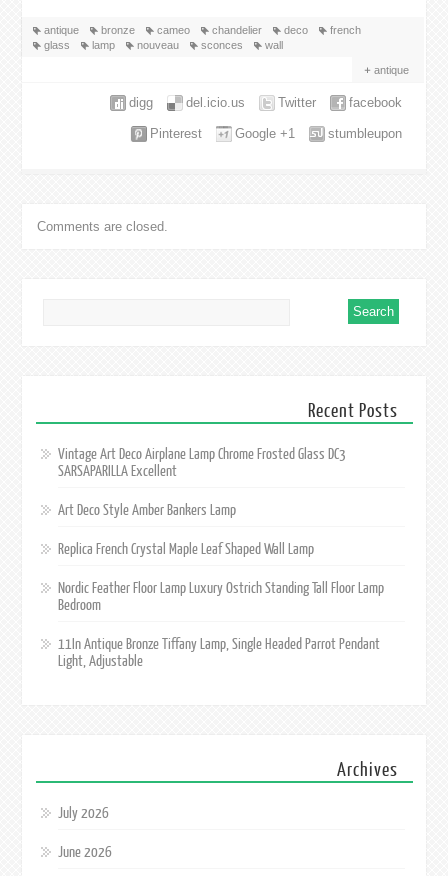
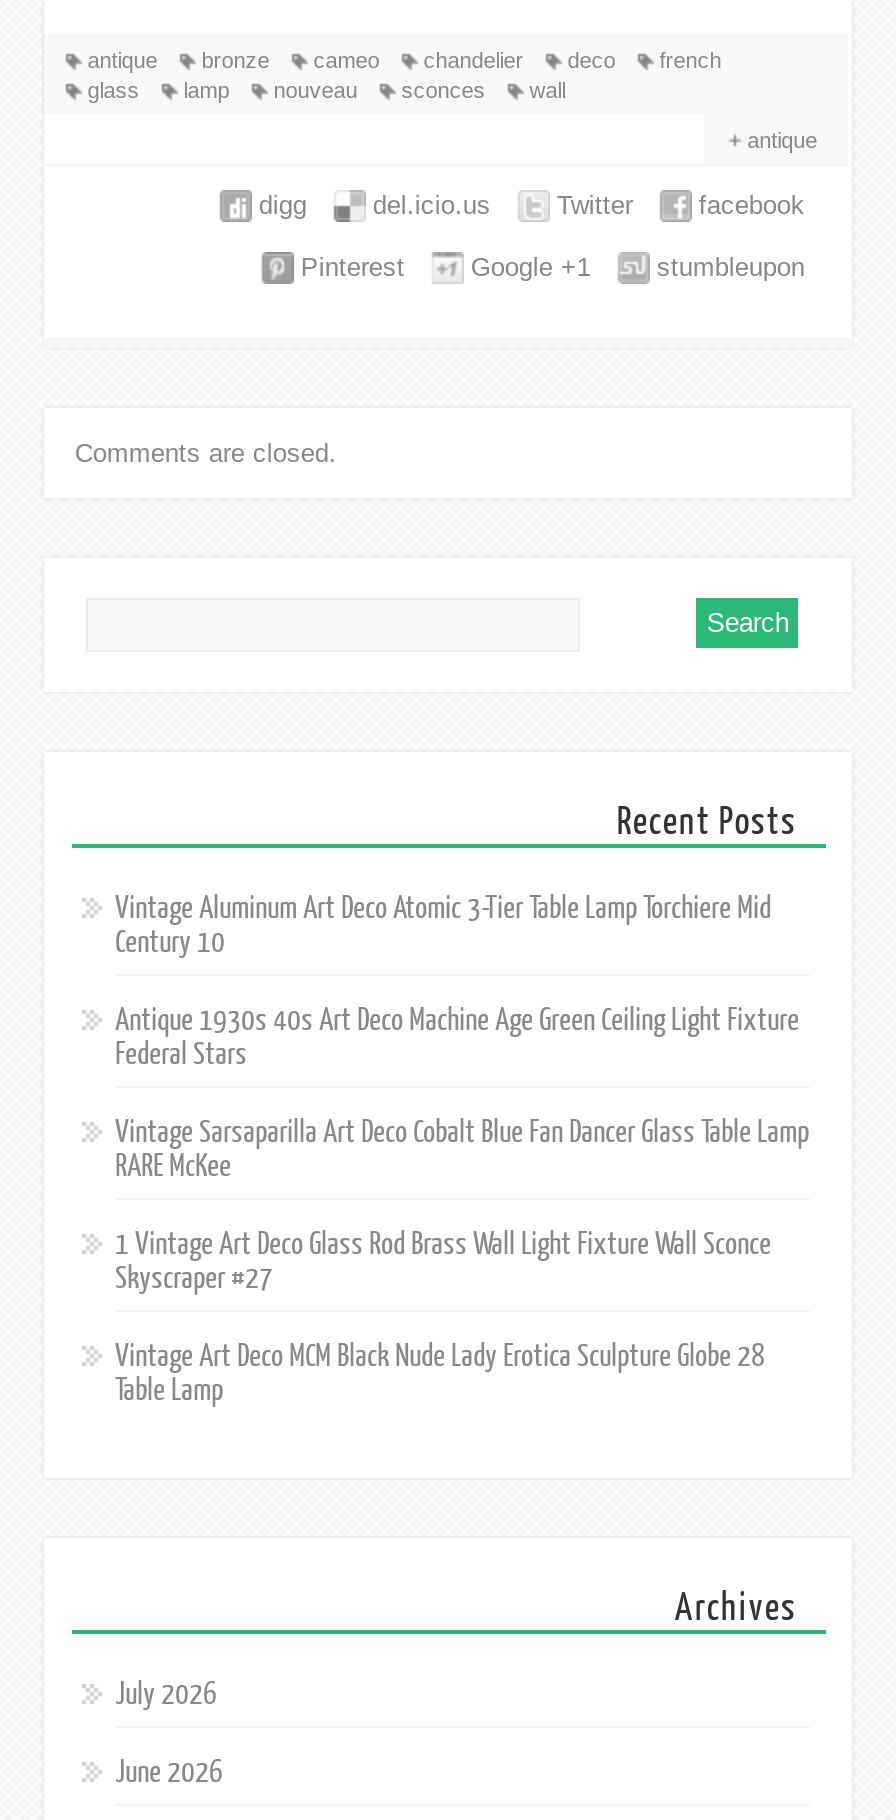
[58,446,346,480] Vintage Art Deco Airplane Lamp Chrome Frosted Glass DC3 | SARSAPARILLA Excellent -> [115,893,771,961] Vintage Aluminum Art Deco Atomic 3-Tier Table Lamp Torchiere Mid | Century 10
[58,502,236,519] Art Deco Style Amber Bankers Lamp -> [115,1005,799,1073] Antique 1930s 40s Art Deco Machine Age Green Ceiling Light Fixture | Federal Stars
[58,541,314,558] Replica French Crystal Maple Leaf Shaped Wall Lamp -> [115,1117,809,1185] Vintage Sarsaparilla Art Deco Cobalt Blue Fan Dancer Glass Table Lamp | RARE McKee
[58,580,384,614] Nordic Feather Floor Lamp Luxury Ostrich Standing Tall Floor Lamp | Bedroom -> [115,1229,771,1297] 1 Vintage Art Deco Glass Rod Brass Wall Light Fixture Wall Sconce | Skyscraper #27
[58,636,380,670] 11In Antique Bronze Tiffany Lamp, Single Headed Parrot Pendant | Light, Adjustable -> [115,1341,765,1409] Vintage Art Deco MCM Black Nude Lady Erotica Sculpture Globe 28 | Table Lamp

